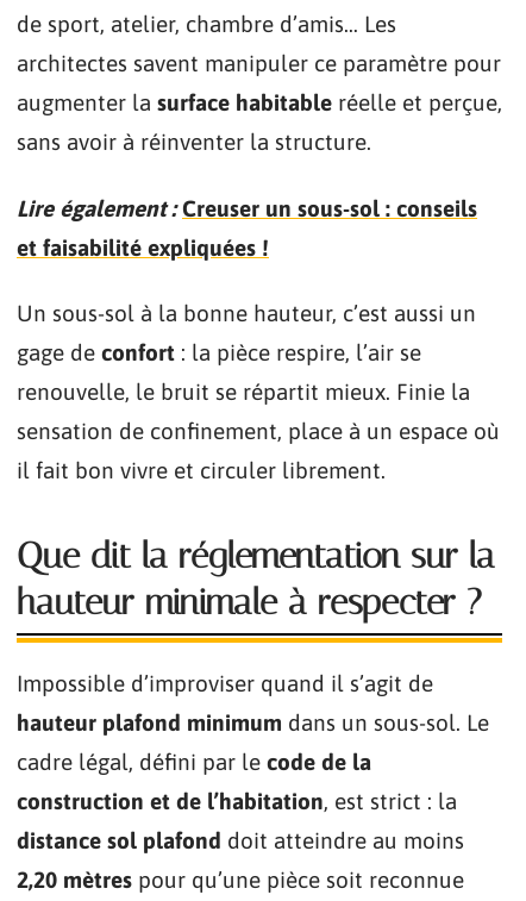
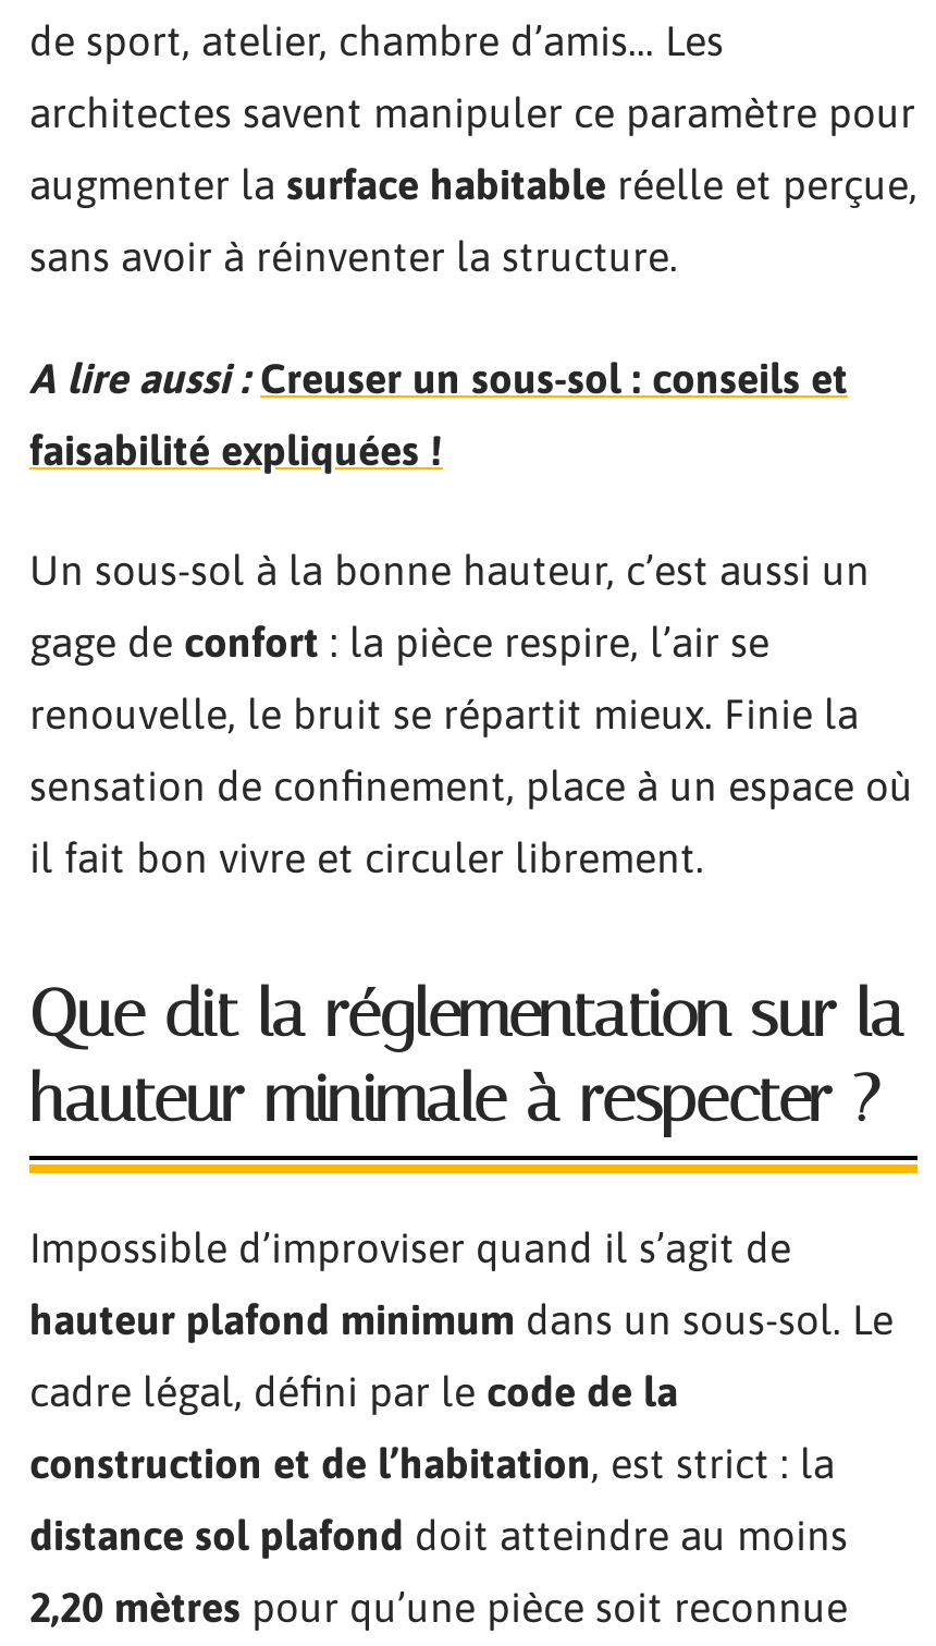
[17,195,477,221] Lire également : Creuser un sous-sol : conseils -> [29,353,848,401] A lire aussi : Creuser un sous-sol : conseils et
[17,234,269,260] et faisabilité expliquées ! -> [29,425,443,473] faisabilité expliquées !

